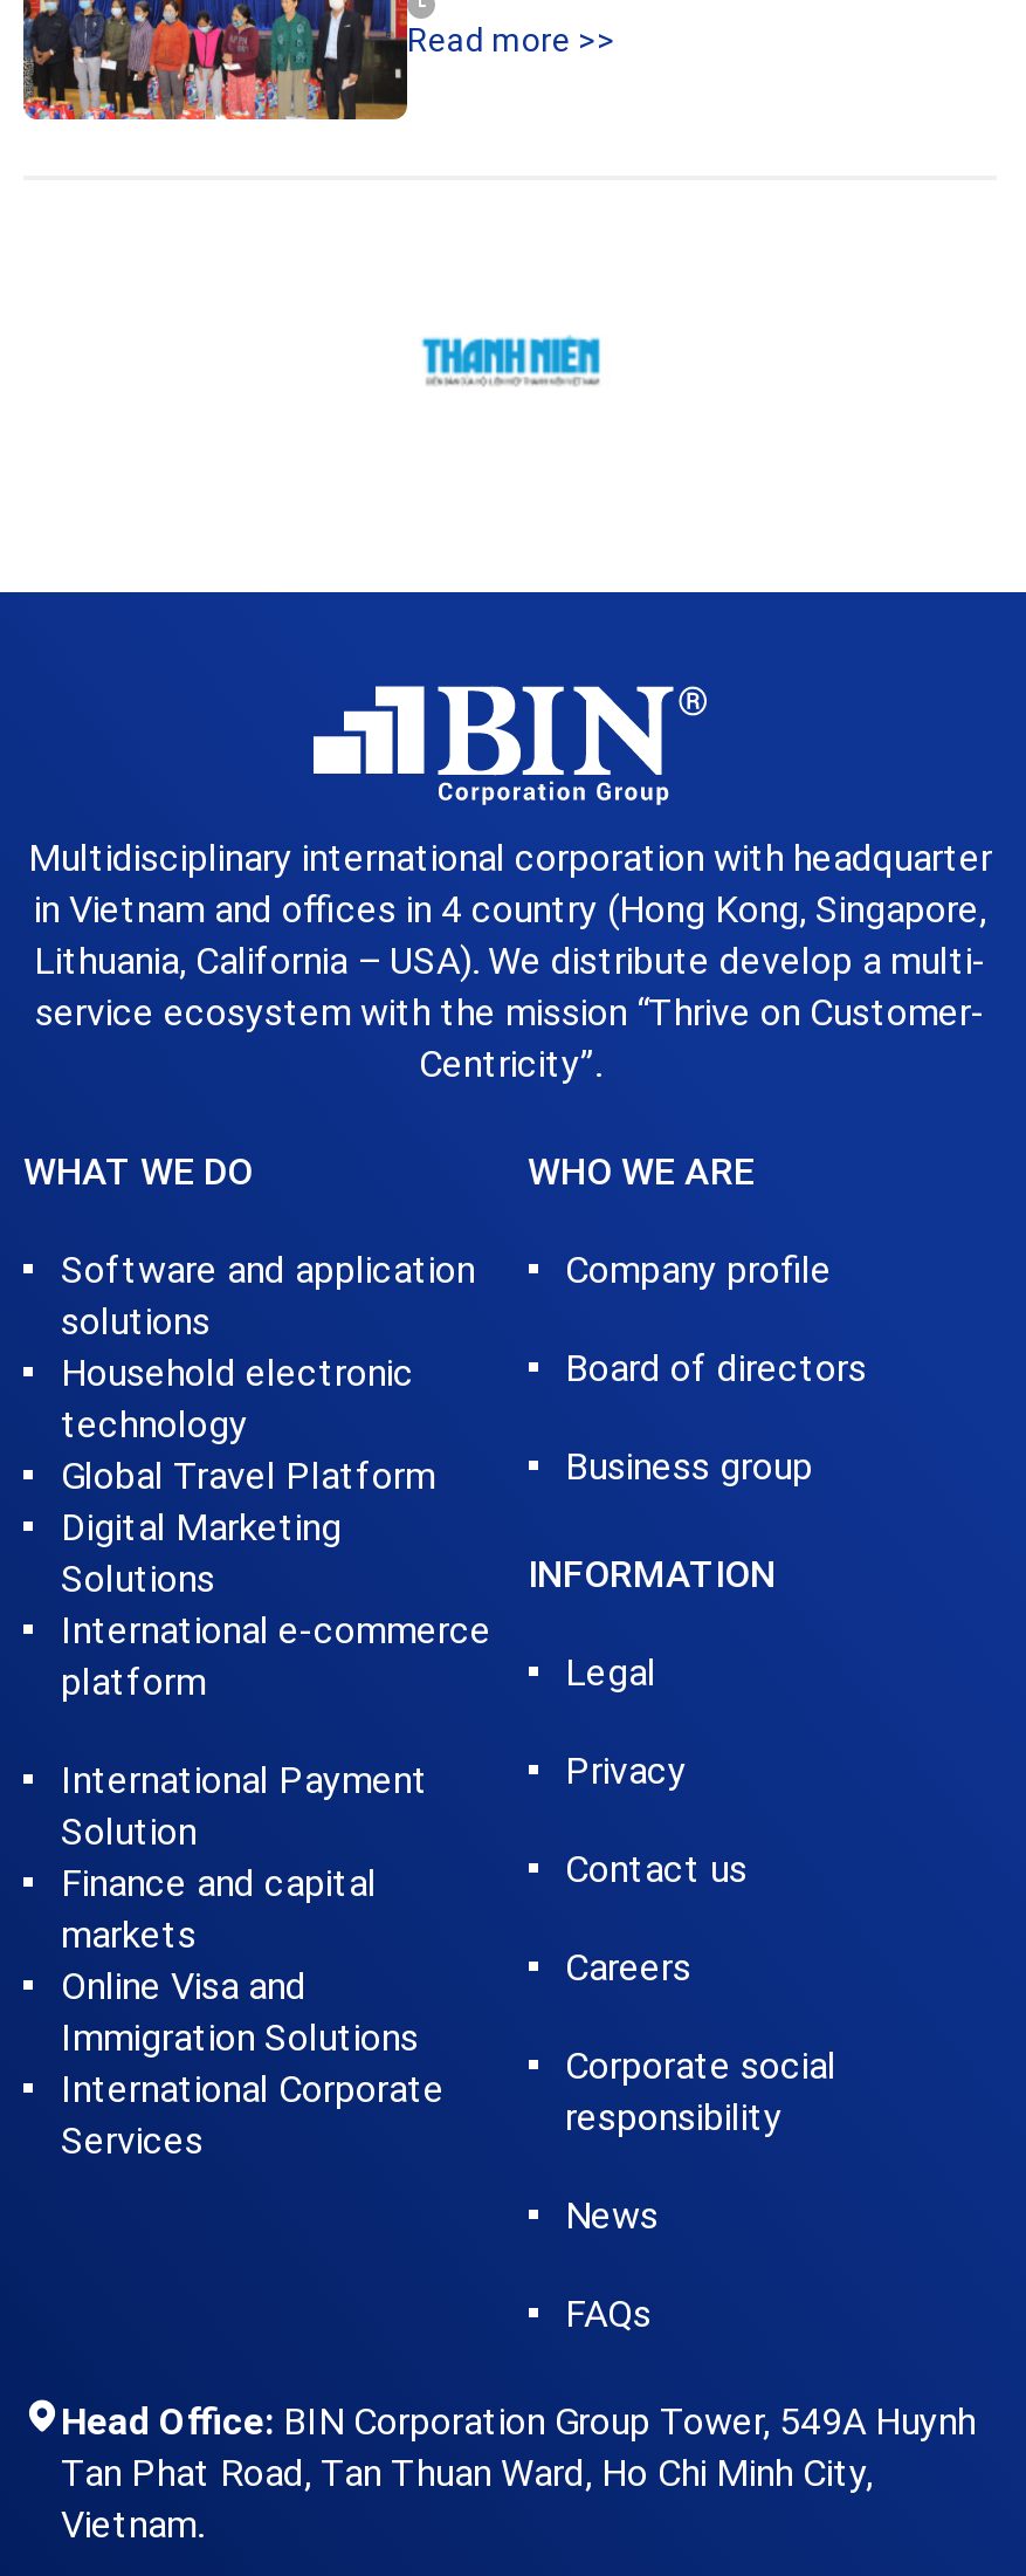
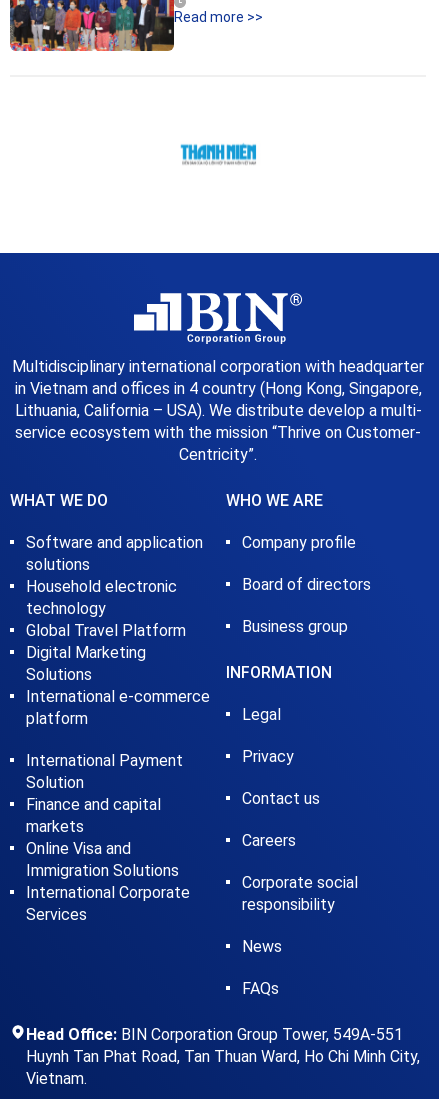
[61,2399,976,2495] Head Office: BIN Corporation Group Tower, 549A Huynh | Tan Phat Road, Tan Thuan Ward, Ho Chi Minh City, -> [26,1025,420,1066] Head Office: BIN Corporation Group Tower, 549A-551 | Huynh Tan Phat Road, Tan Thuan Ward, Ho Chi Minh City,

